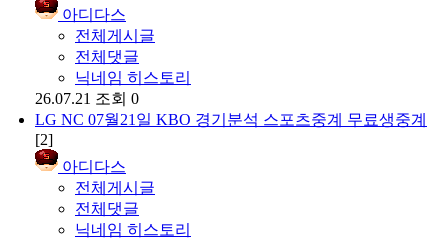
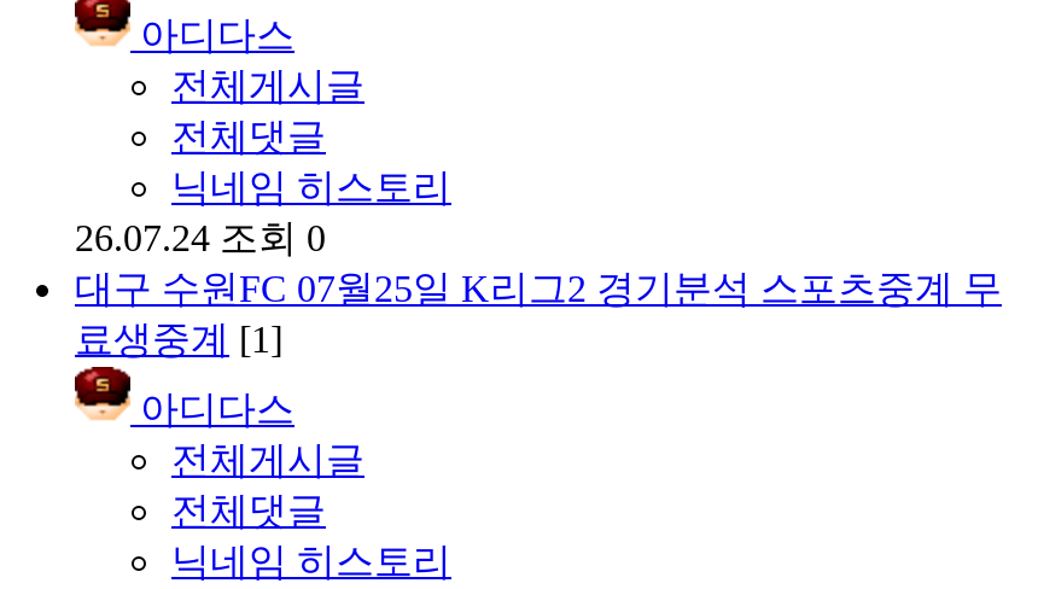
[35,90,427,148] 26.07.21 조회 0 | LG NC 07월21일 KBO 경기분석 스포츠중계 무료생중계 | [2] -> [75,218,1002,361] 26.07.24 조회 0 | 대구 수원FC 07월25일 K리그2 경기분석 스포츠중계 무 | 료생중계 [1]

